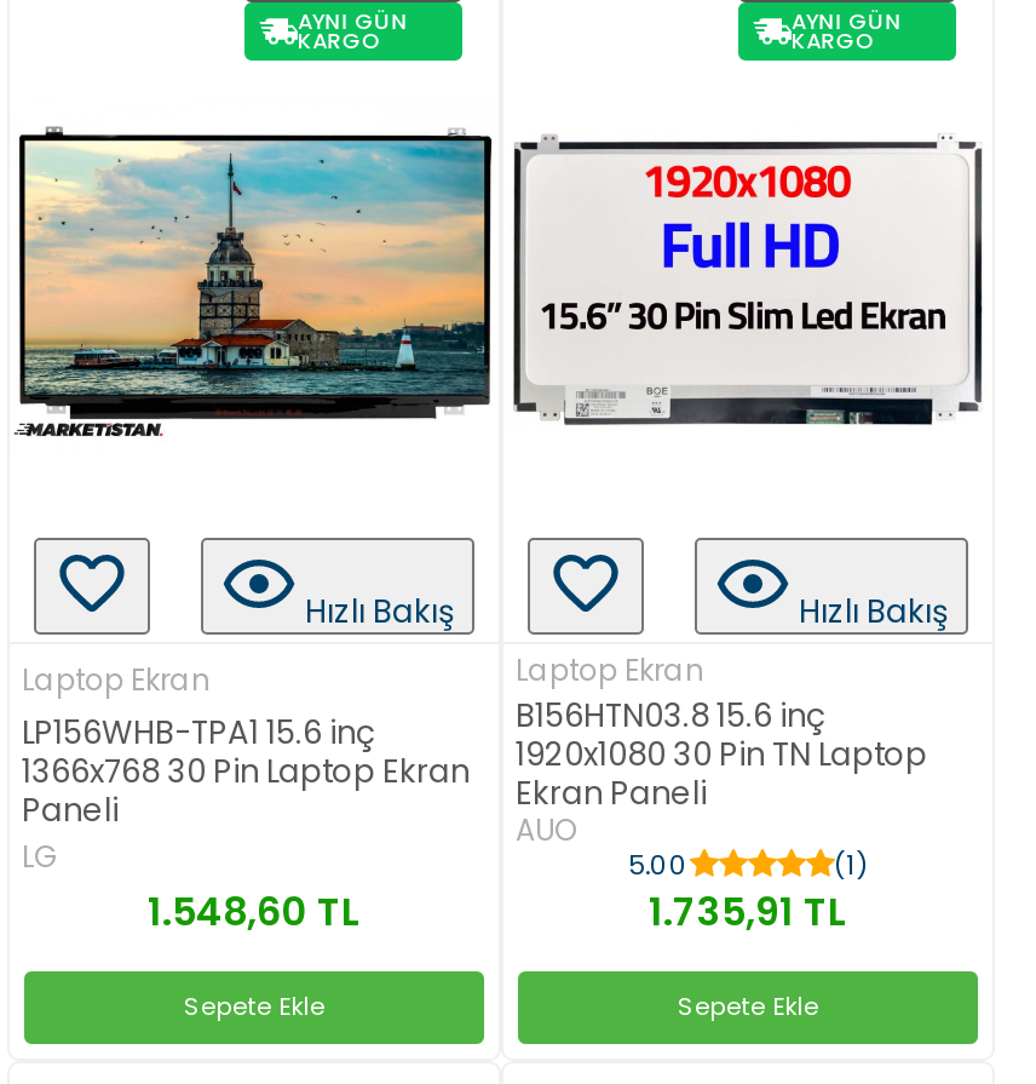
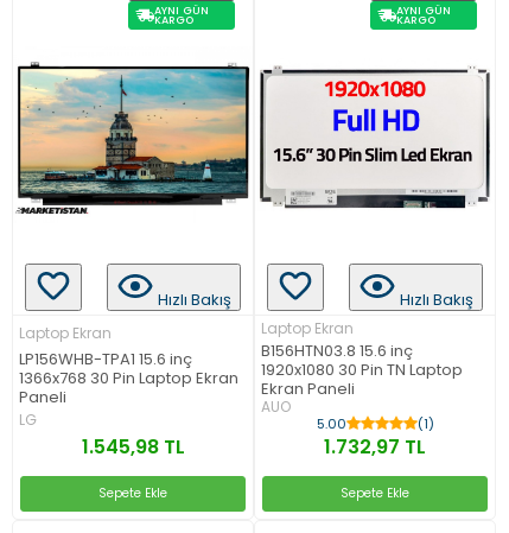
[148,884,361,940] 1.548,60 TL -> [81,433,184,461] 1.545,98 TL
[649,884,847,940] 1.735,91 TL -> [324,433,426,461] 1.732,97 TL

